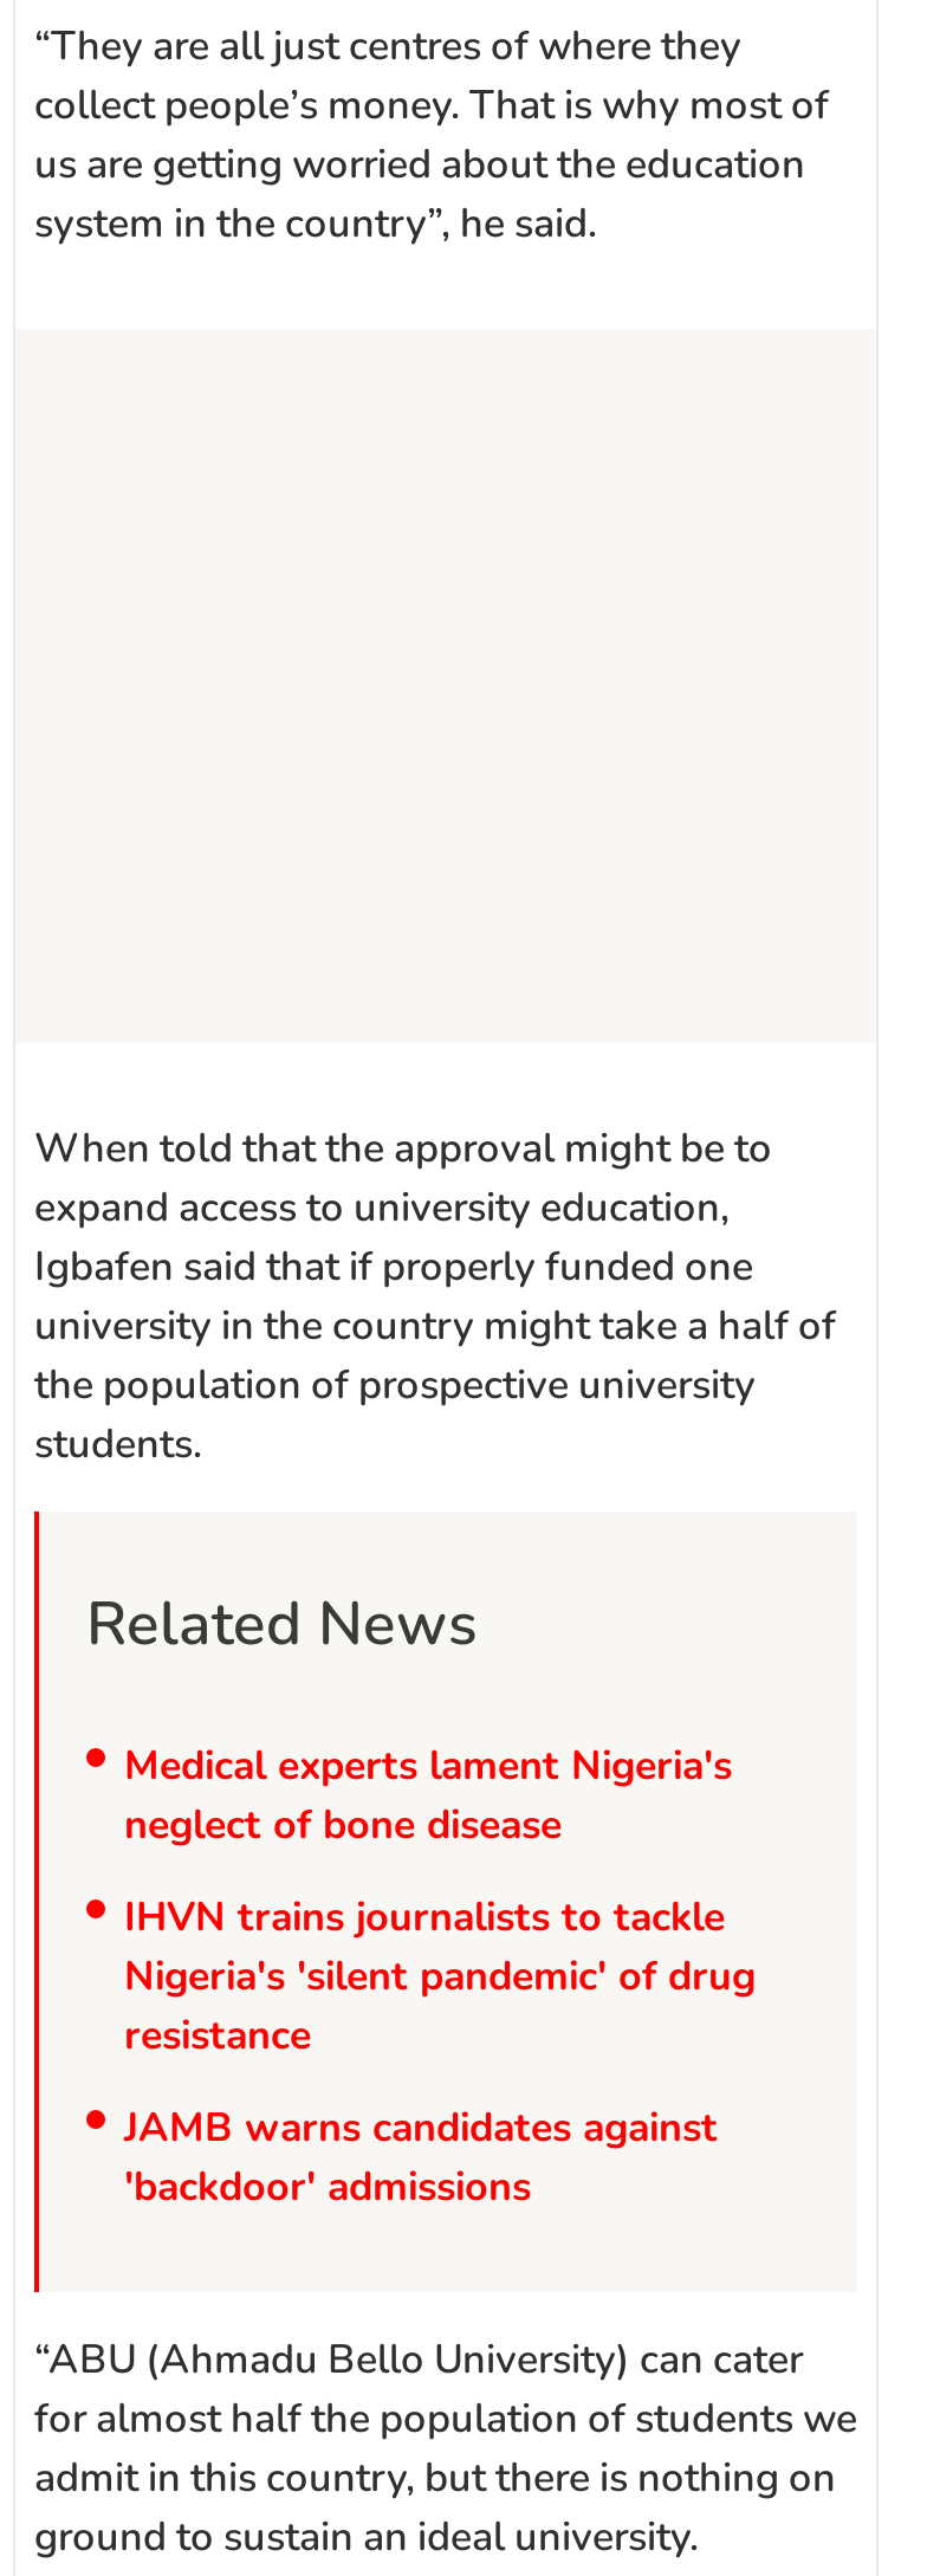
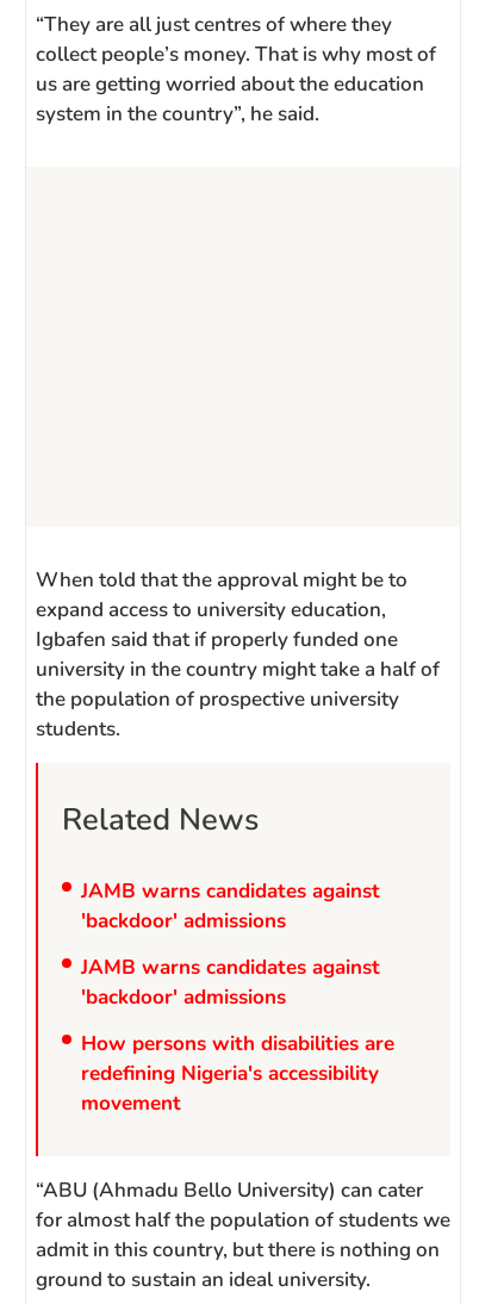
[124,1739,756,2063] Medical experts lament Nigeria's | neglect of bone disease | IHVN trains journalists to tackle | Nigeria's 'silent pandemic' of drug | resistance -> none
moved [124,2101,718,2215] -> [81,878,380,935]: JAMB warns candidates against | 'backdoor' admissions
none -> [81,954,394,1117] JAMB warns candidates against | 'backdoor' admissions | How persons with disabilities are | redefining Nigeria's accessibility | movement

